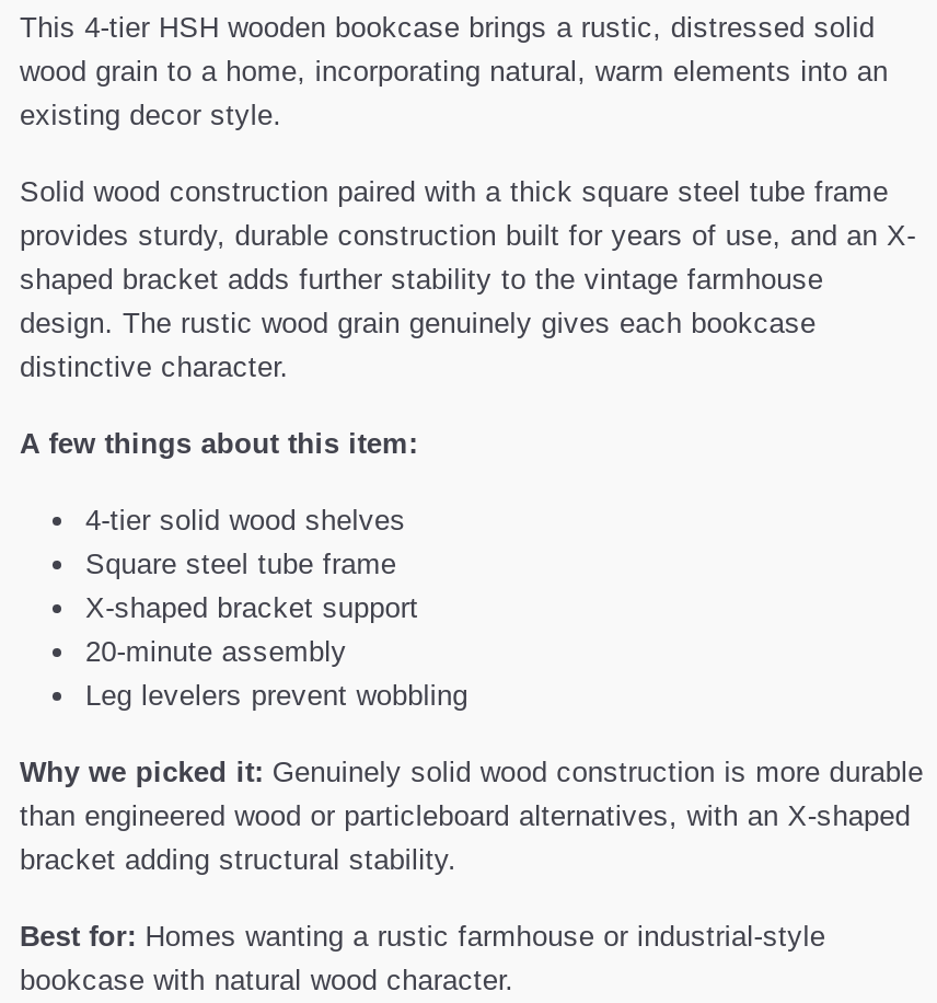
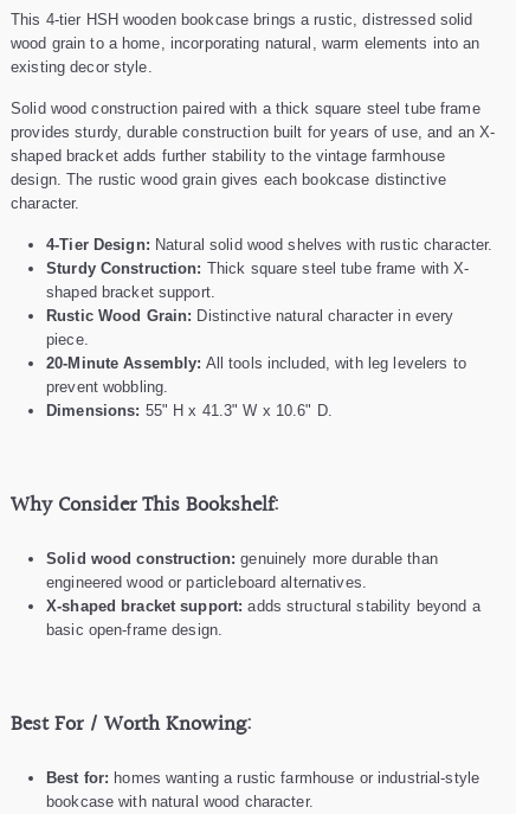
[20,307,923,953] design. The rustic wood grain genuinely gives each bookcase | distinctive character. | A few things about this item: | 4-tier solid wood shelves | Square steel tube frame | X-shaped bracket support | 20-minute assembly | Leg levelers prevent wobbling | Why we picked it: Genuinely solid wood construction is more durable | than engineered wood or particleboard alternatives, with an X-shaped | bracket adding structural stability. | Best for: Homes wanting a rustic farmhouse or industrial-style -> [11,171,493,787] design. The rustic wood grain gives each bookcase distinctive | character. | 4-Tier Design: Natural solid wood shelves with rustic character. | Sturdy Construction: Thick square steel tube frame with X- | shaped bracket support. | Rustic Wood Grain: Distinctive natural character in every | piece. | 20-Minute Assembly: All tools included, with leg levelers to | prevent wobbling. | Dimensions: 55" H x 41.3" W x 10.6" D. | Why Consider This Bookshelf: | Solid wood construction: genuinely more durable than | engineered wood or particleboard alternatives. | X-shaped bracket support: adds structural stability beyond a | basic open-frame design. | Best For / Worth Knowing: | Best for: homes wanting a rustic farmhouse or industrial-style

